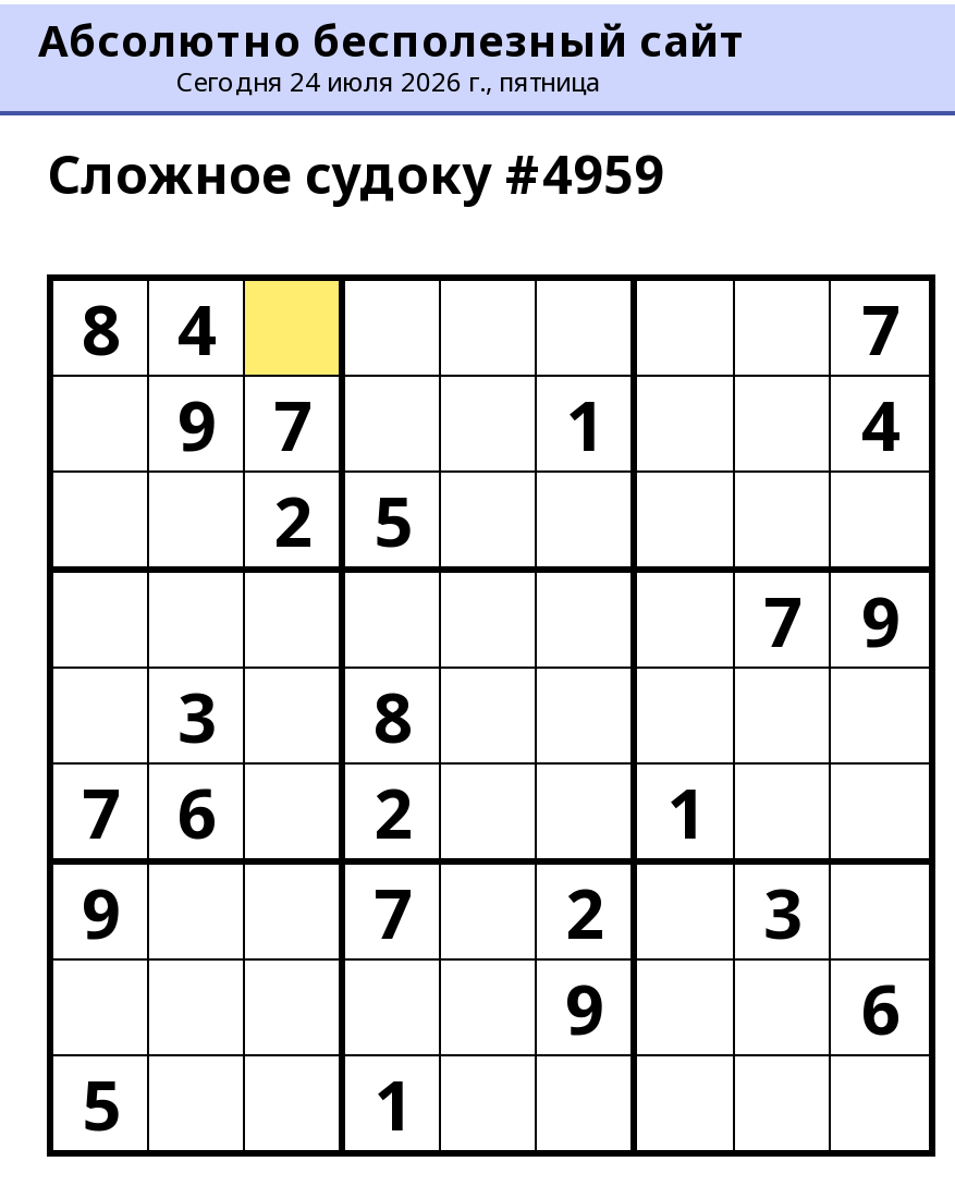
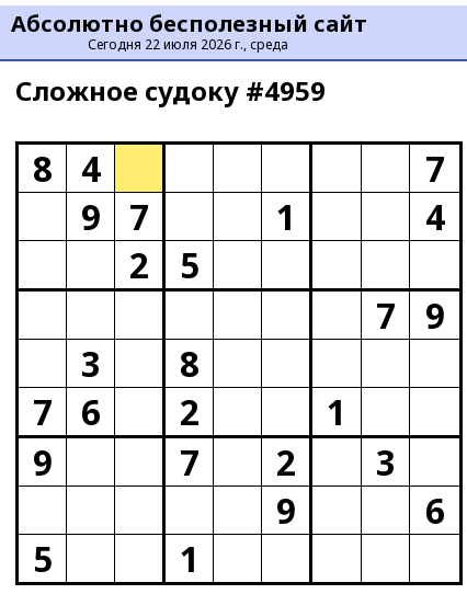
[176,63,601,100] Сегодня 24 июля 2026 г., пятница -> [87,35,288,54] Сегодня 22 июля 2026 г., среда

